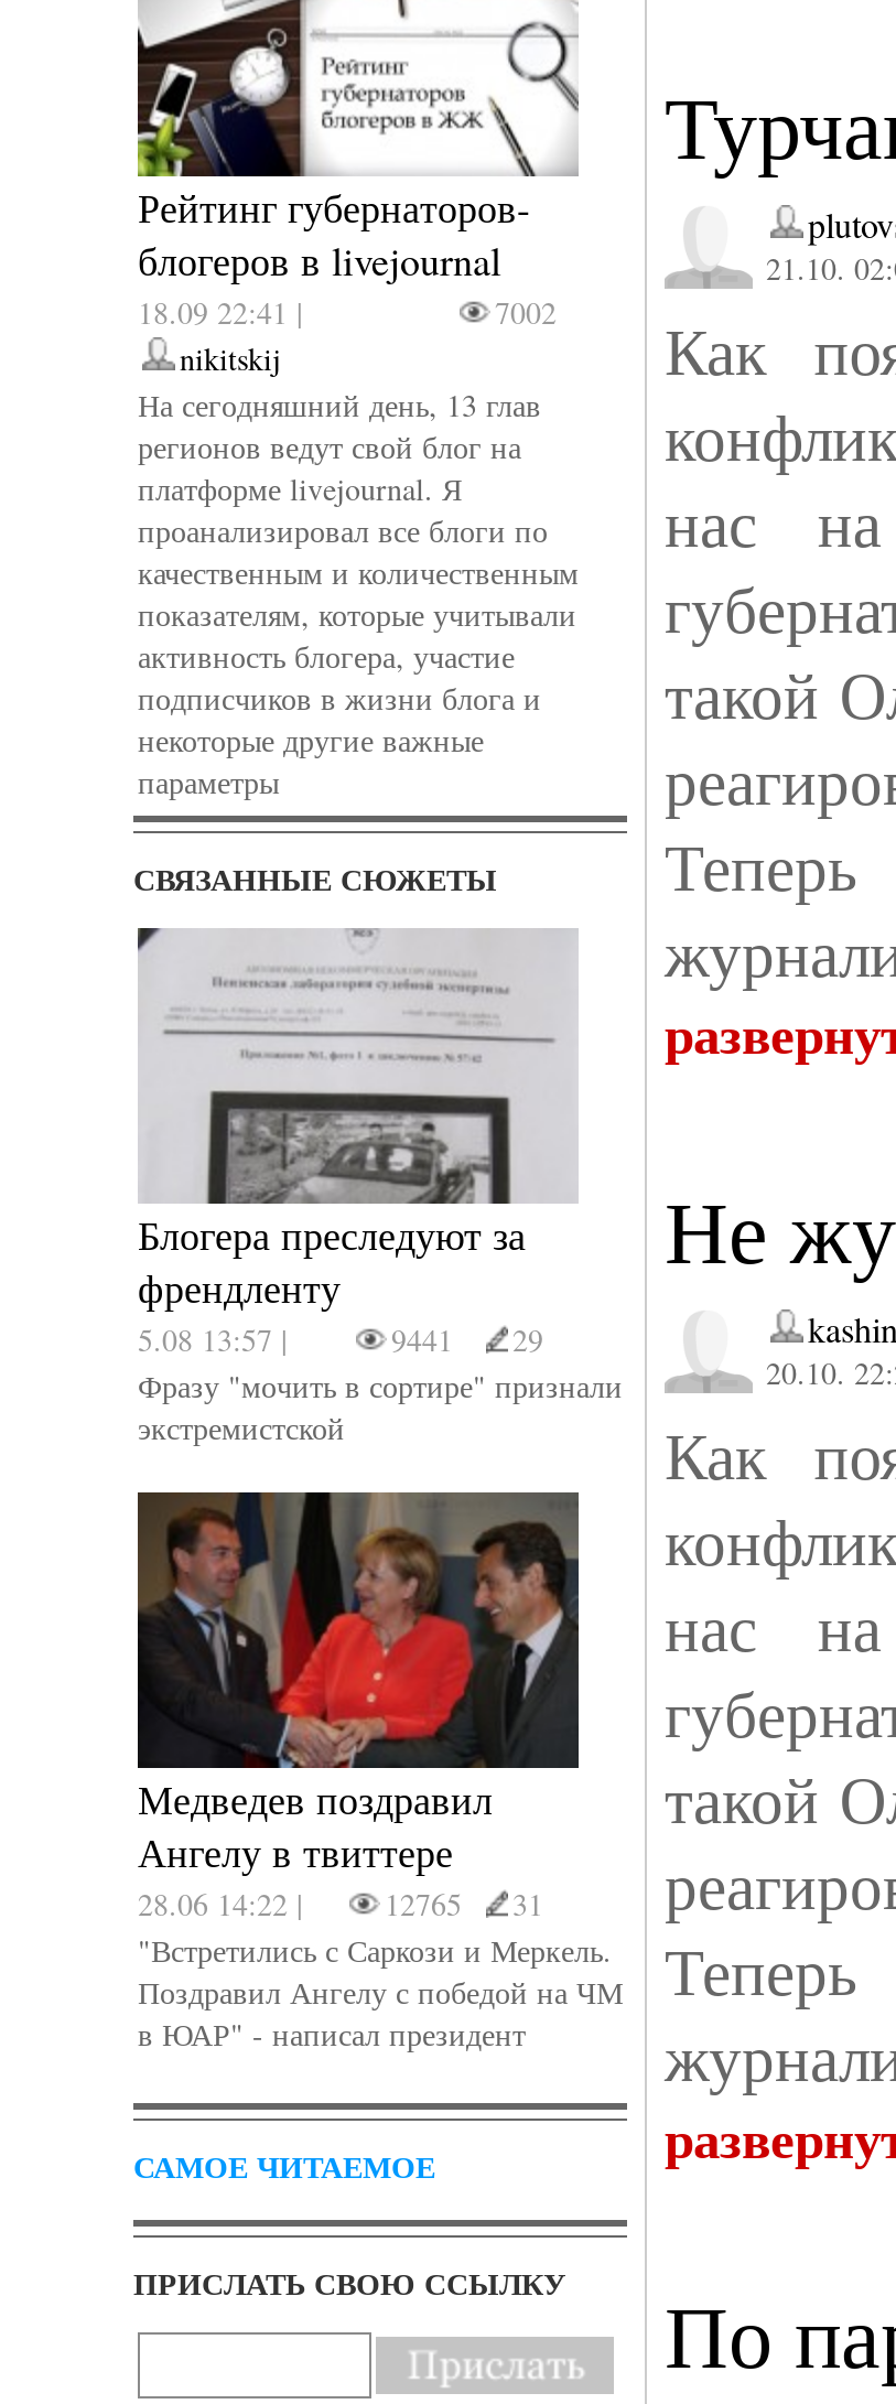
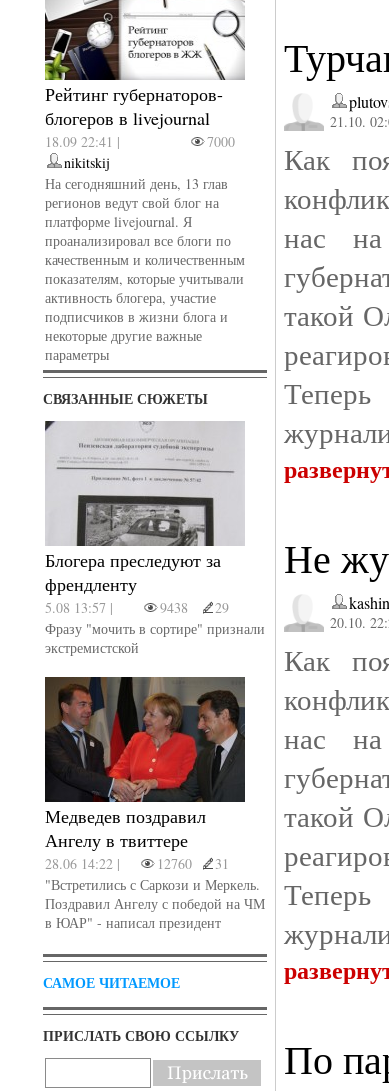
[495,291,557,333] 7002 -> [207,132,235,151] 7000
[391,1318,543,1360] 9441 29 -> [160,598,229,617] 9438 29
[385,1883,462,1925] 12765 -> [157,854,192,873] 12760

